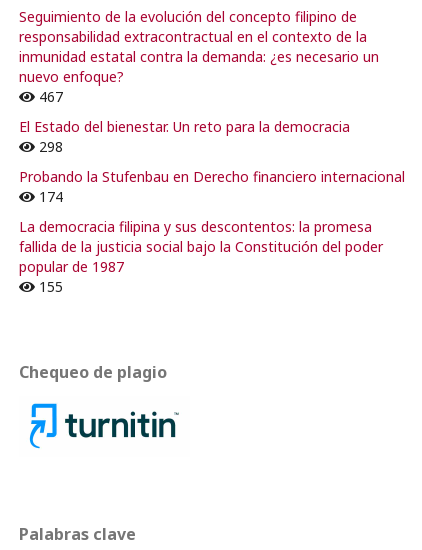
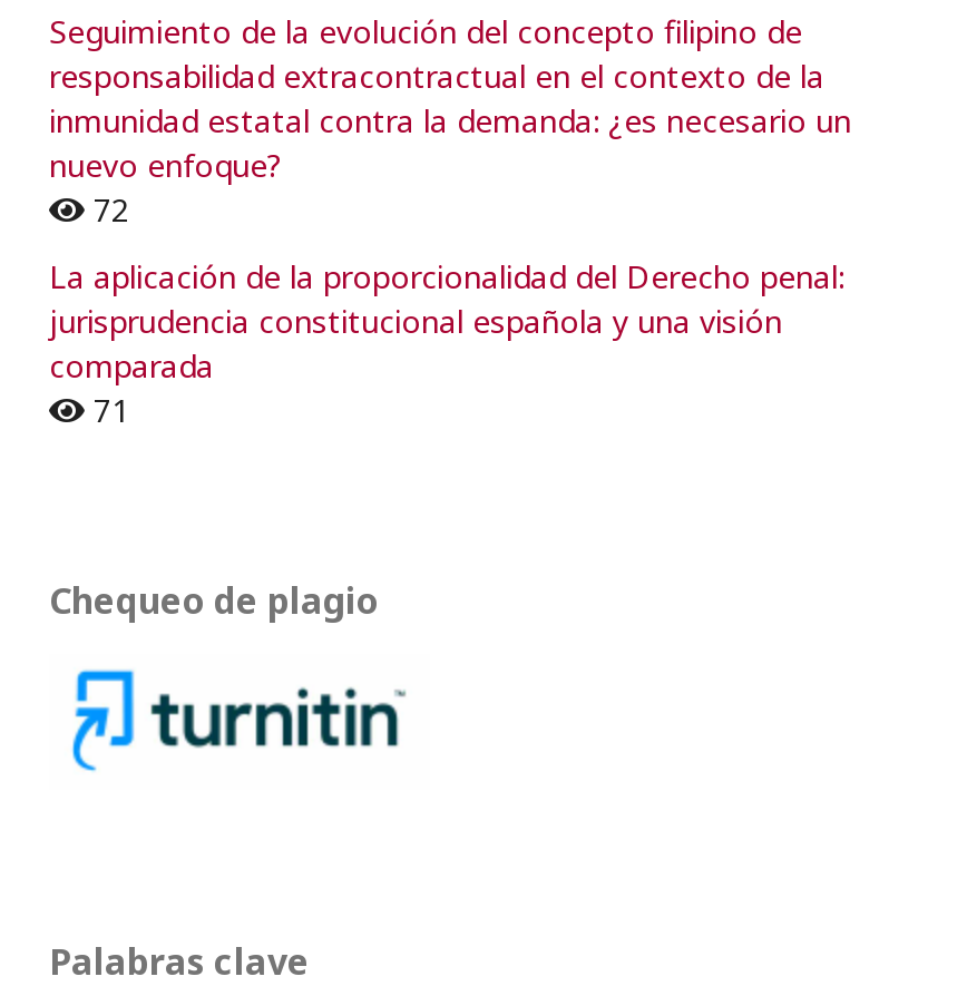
[19,87,405,296] 467 | El Estado del bienestar. Un reto para la democracia | 298 | Probando la Stufenbau en Derecho financiero internacional | 174 | La democracia filipina y sus descontentos: la promesa | fallida de la justicia social bajo la Constitución del poder | popular de 1987 | 155 -> [49,189,844,432] 72 | La aplicación de la proporcionalidad del Derecho penal: | jurisprudencia constitucional española y una visión | comparada | 71

